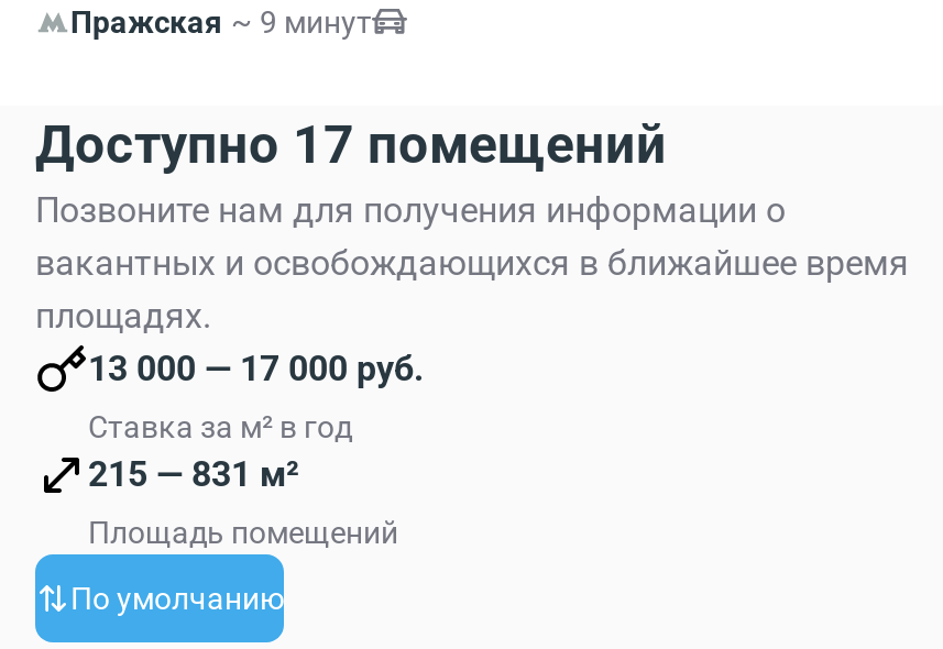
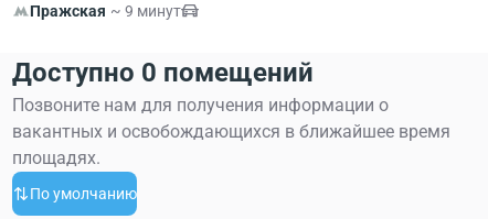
[35,114,667,176] Доступно 17 помещений -> [12,57,314,88] Доступно 0 помещений
[88,348,425,550] 13 000 — 17 000 руб. | Ставка за м² в год | 215 — 831 м² | Площадь помещений -> none

